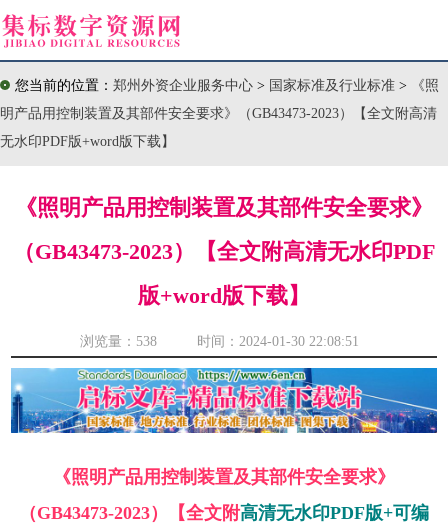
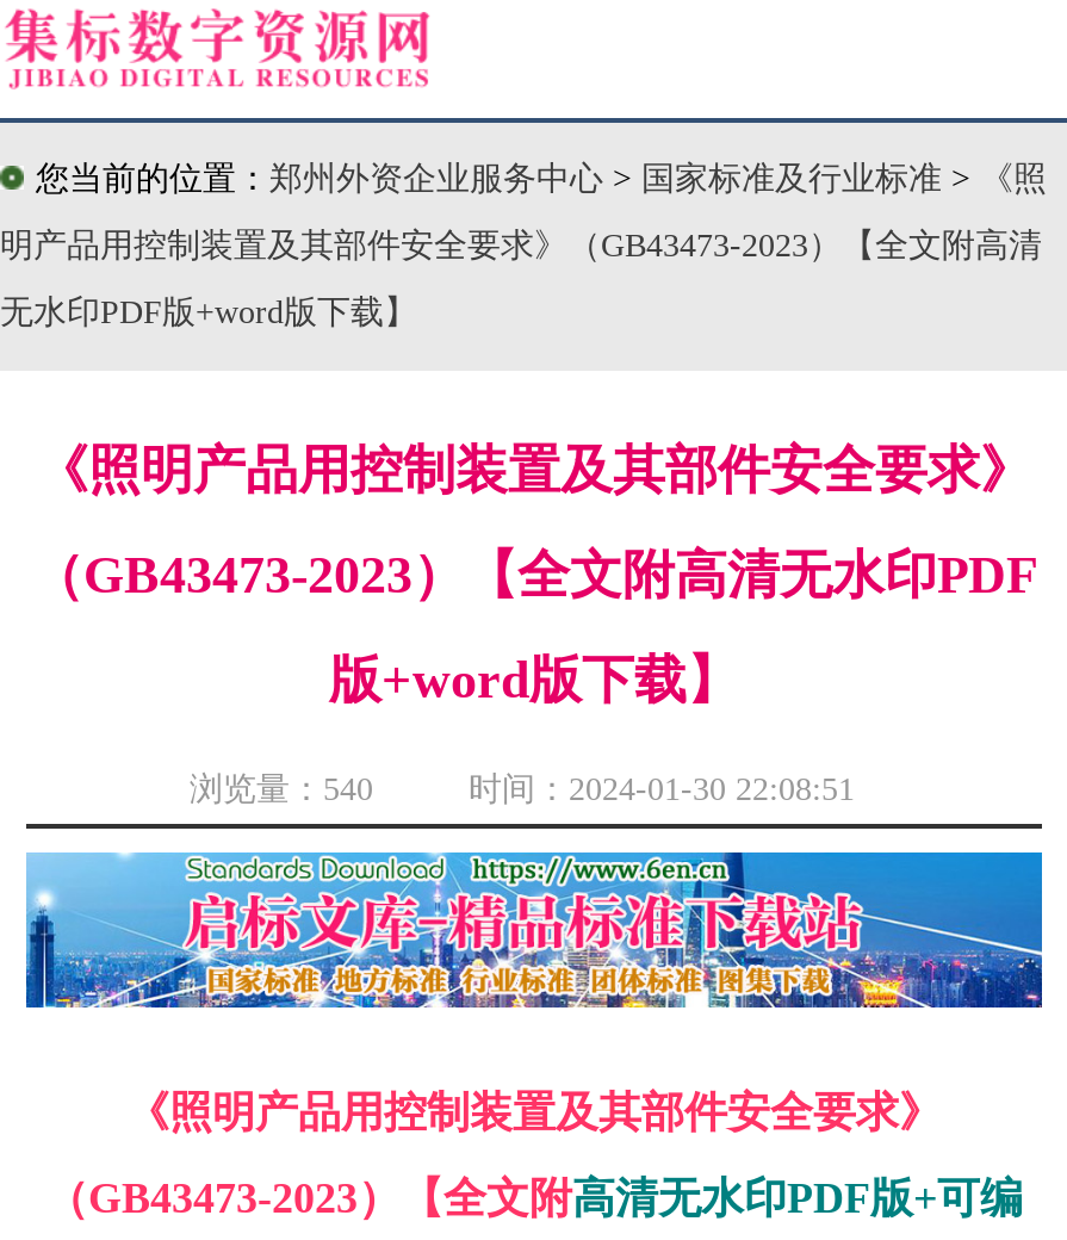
[79,334,358,349] 浏览量：538 时间：2024-01-30 22:08:51 -> [190,771,855,807] 浏览量：540 时间：2024-01-30 22:08:51

